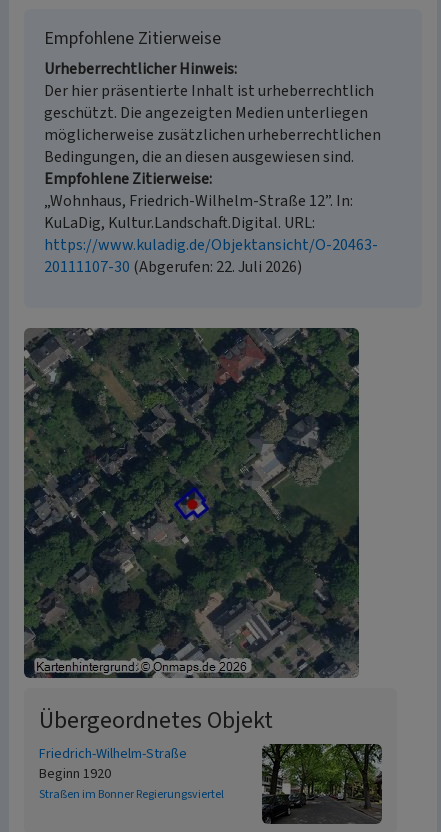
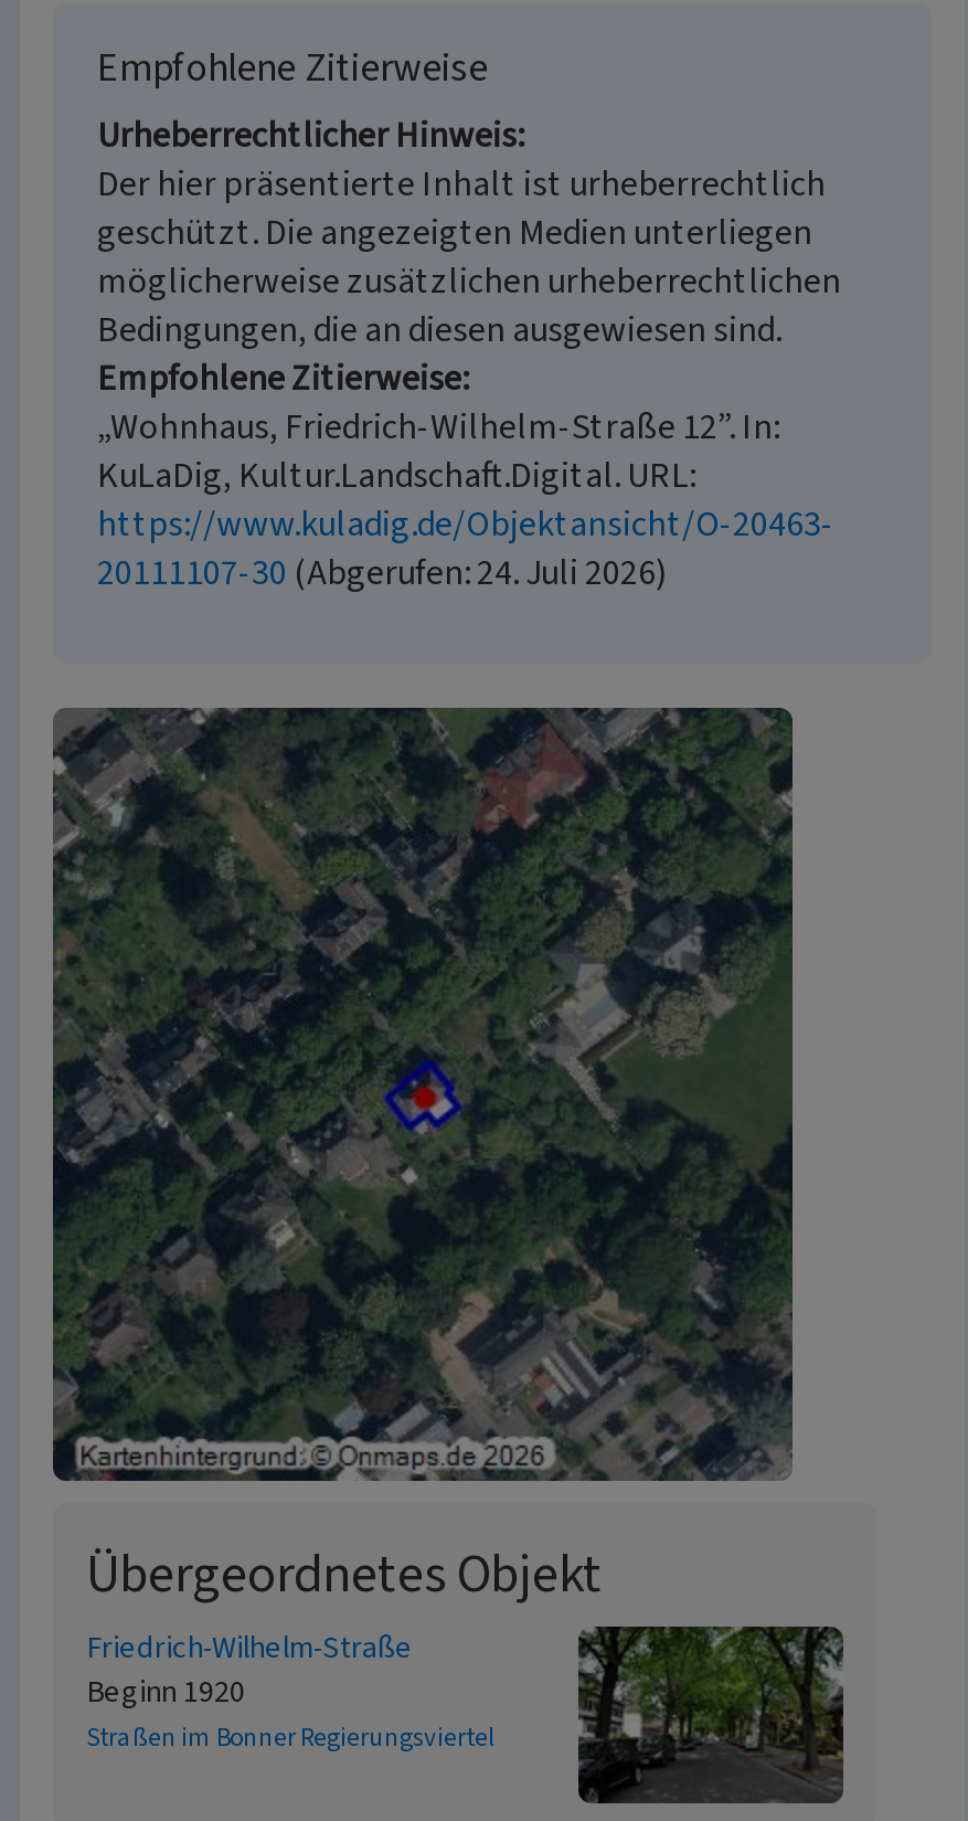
[44,256,302,278] 20111107-30 (Abgerufen: 22. Juli 2026) -> [97,549,667,597] 20111107-30 (Abgerufen: 24. Juli 2026)

